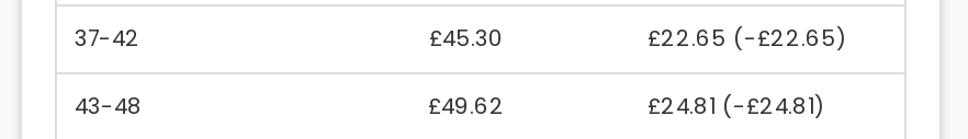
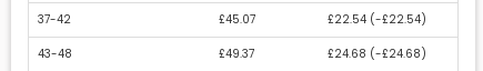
[429,22,504,55] £45.30 -> [218,11,255,28] £45.07
[648,22,847,55] £22.65 (-£22.65) -> [328,11,426,28] £22.54 (-£22.54)
[428,90,505,123] £49.62 -> [219,45,254,62] £49.37
[648,90,825,123] £24.81 (-£24.81) -> [328,45,426,62] £24.68 (-£24.68)

